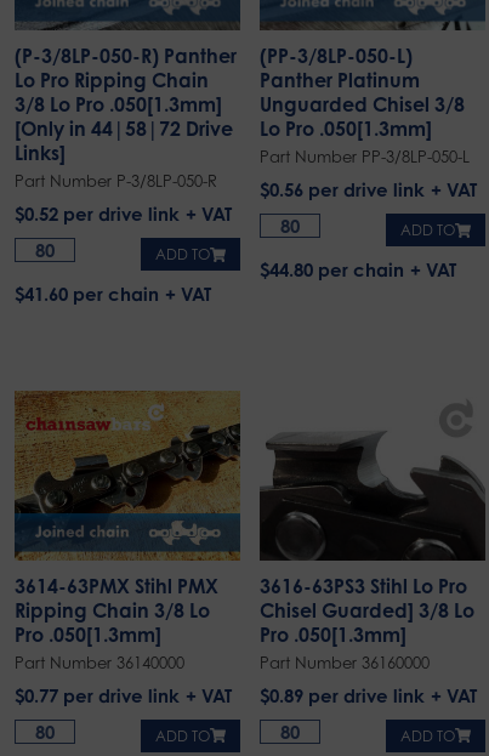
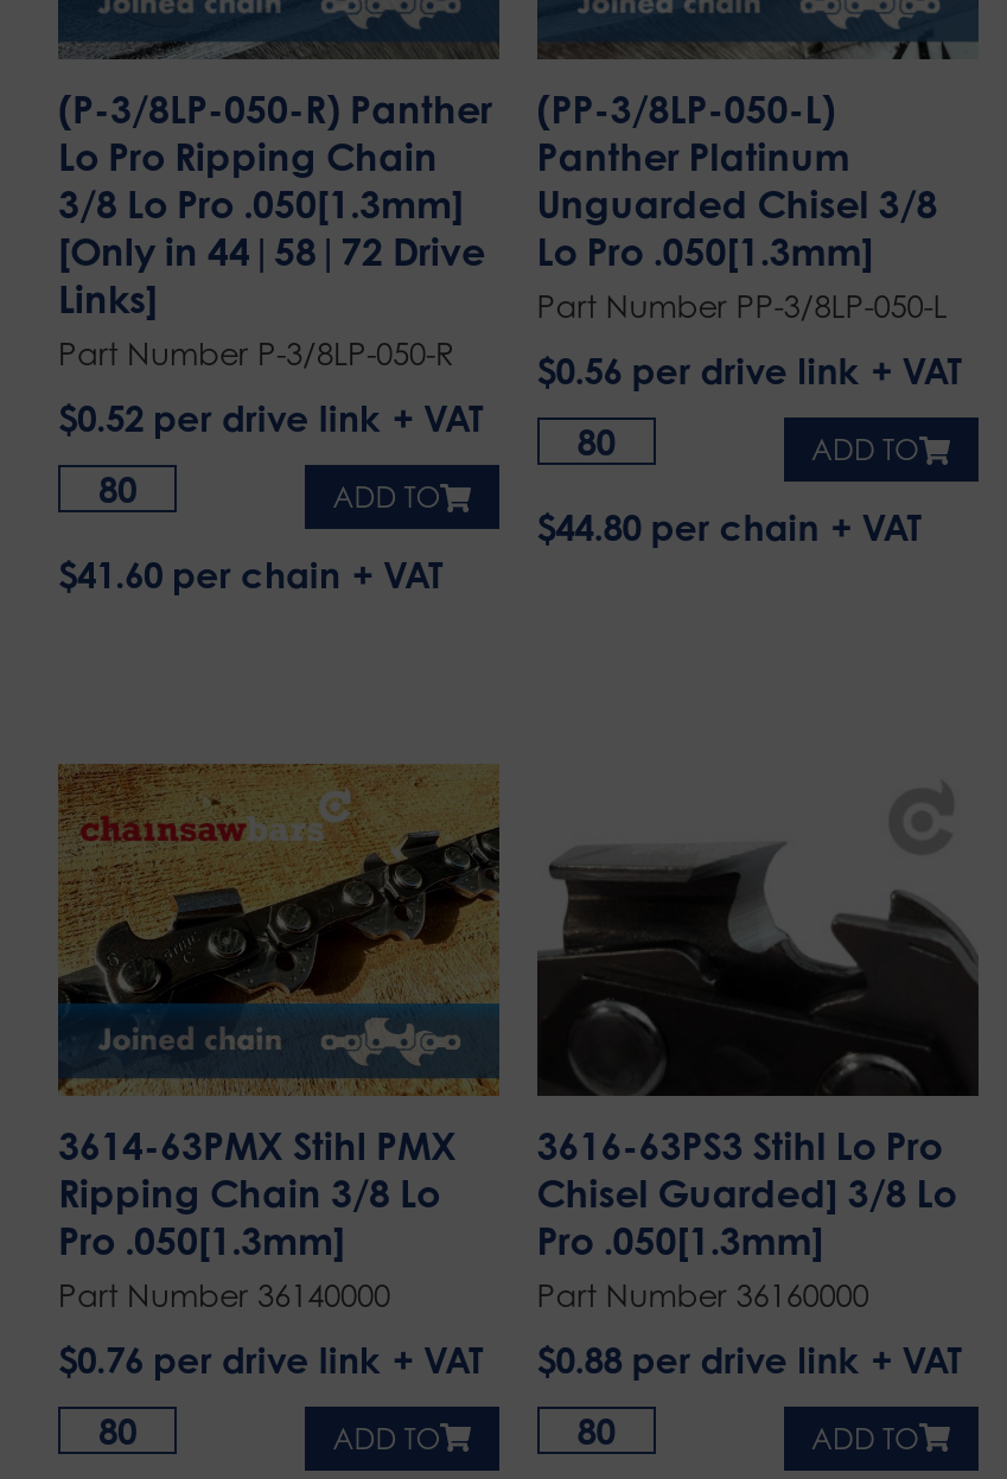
[15,684,180,707] $0.77 per drive link -> [58,1338,381,1383] $0.76 per drive link
[259,684,424,707] $0.89 per drive link -> [537,1338,859,1383] $0.88 per drive link

